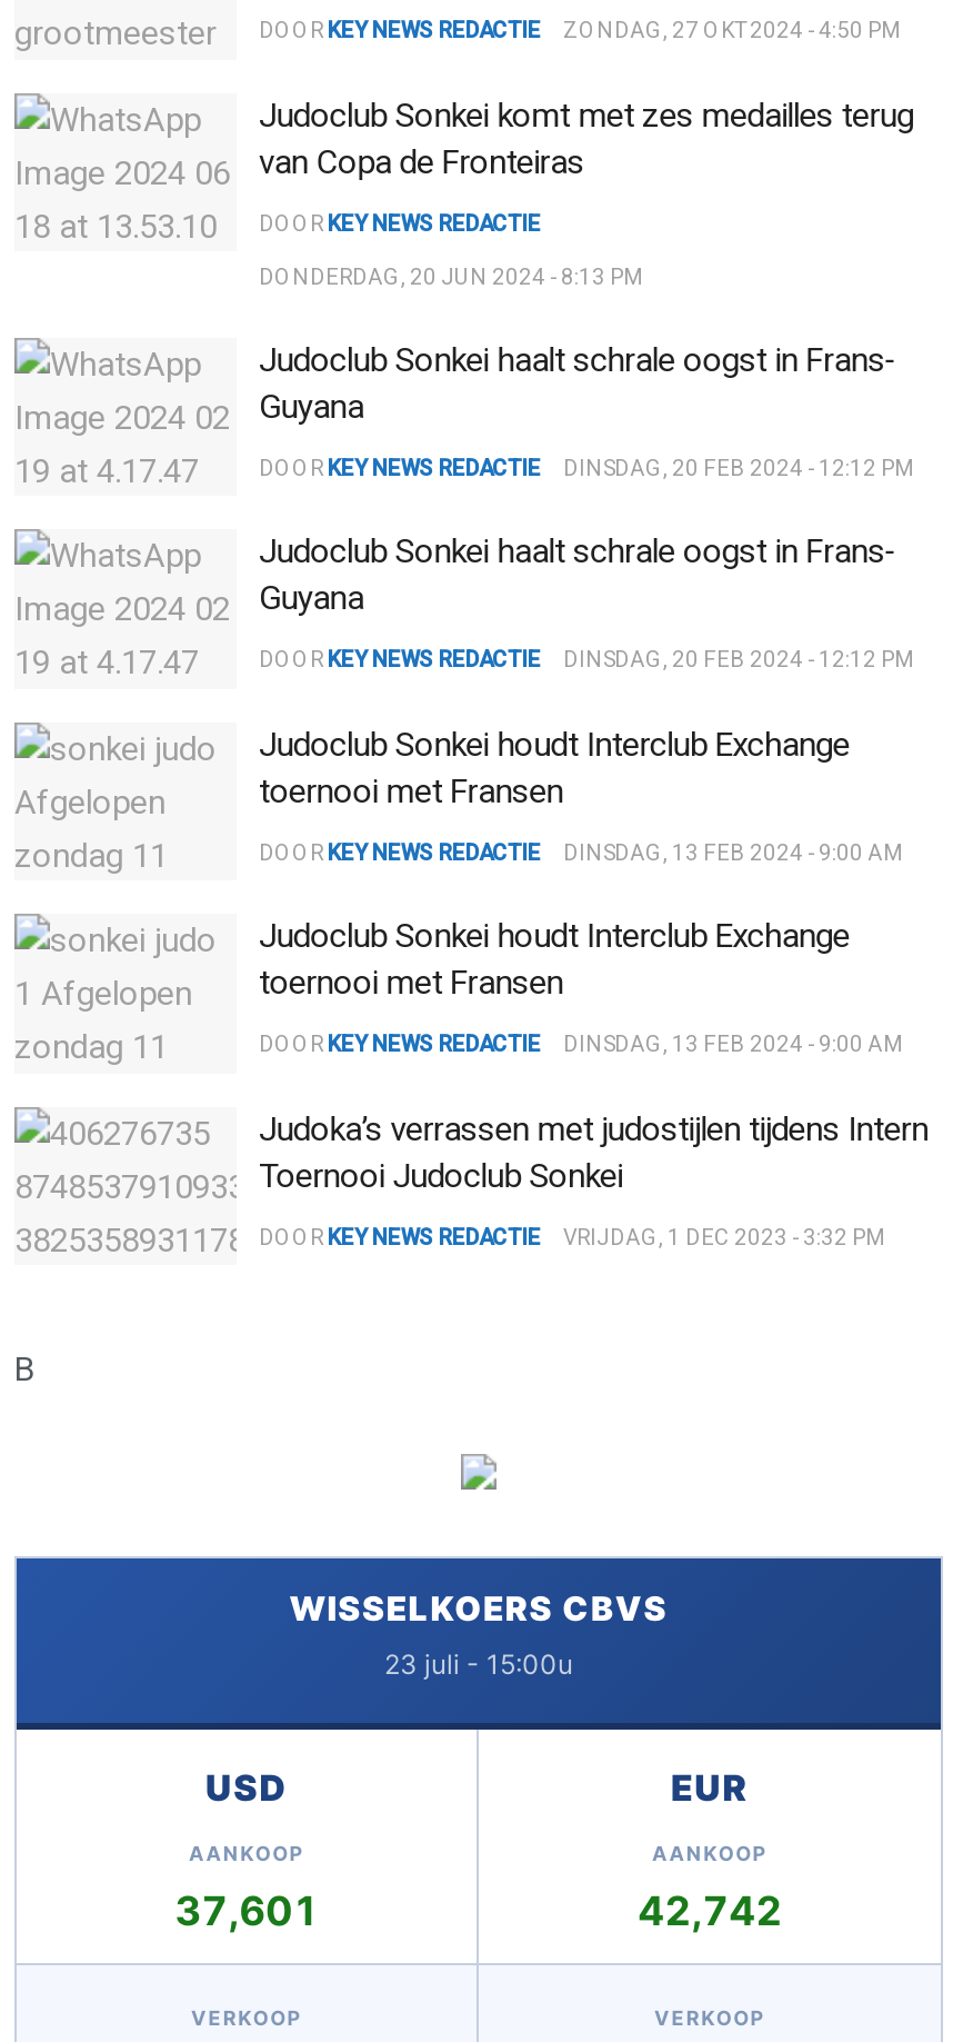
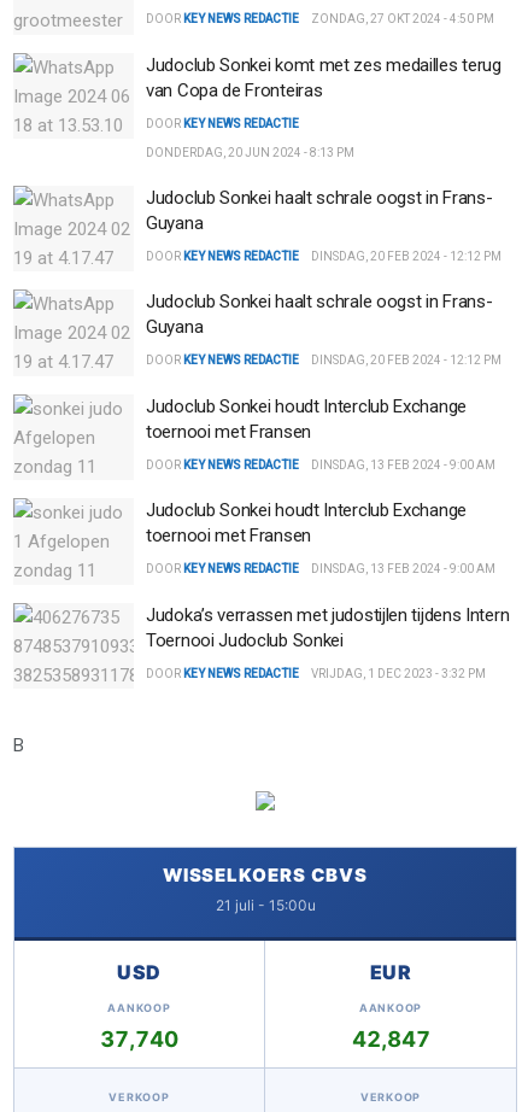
[384,1648,573,1682] 23 juli - 15:00u -> [215,897,315,915] 21 juli - 15:00u
[174,1888,319,1935] 37,601 -> [100,1027,178,1052] 37,740
[638,1888,782,1935] 42,742 -> [351,1027,430,1052] 42,847

